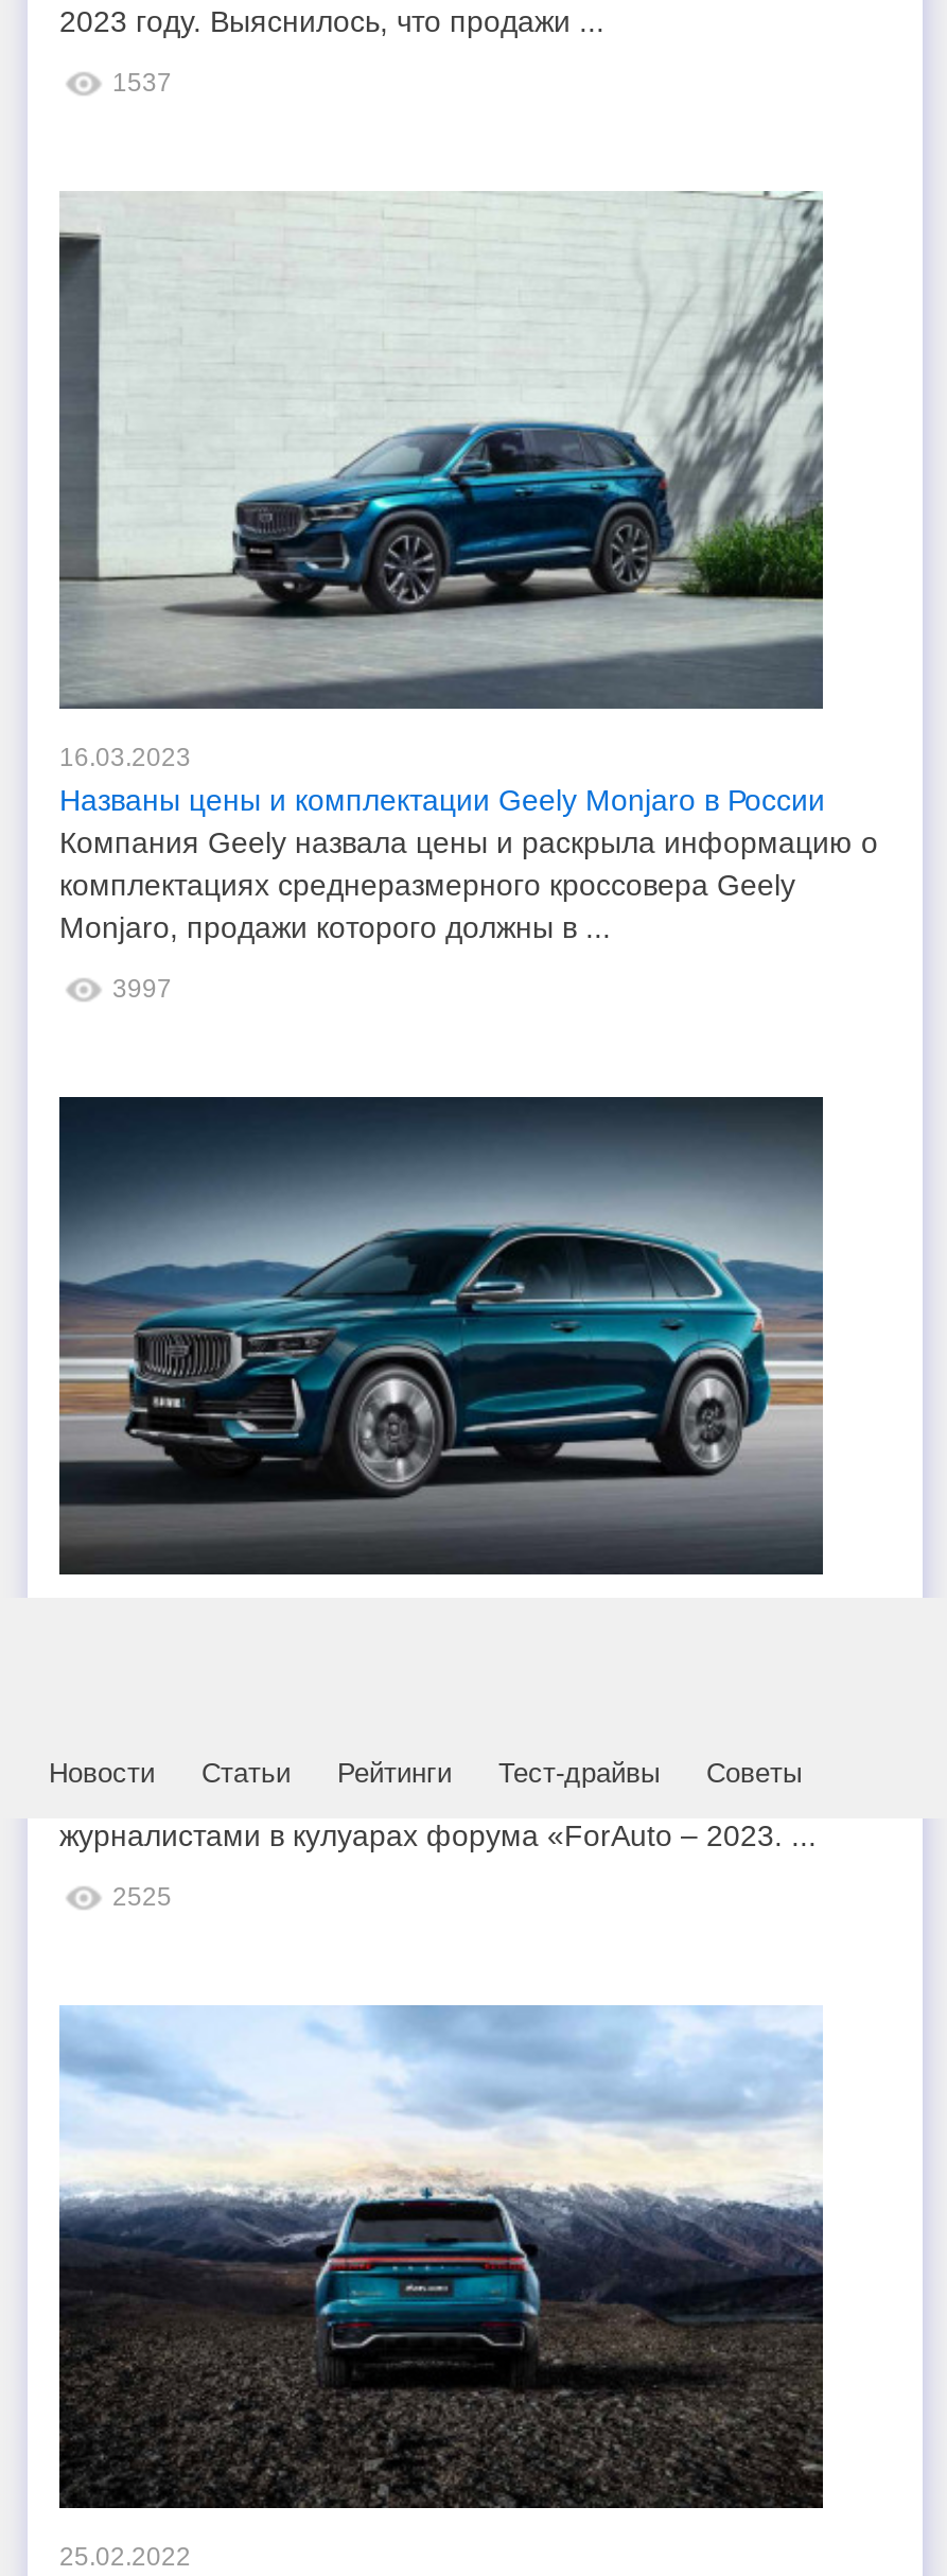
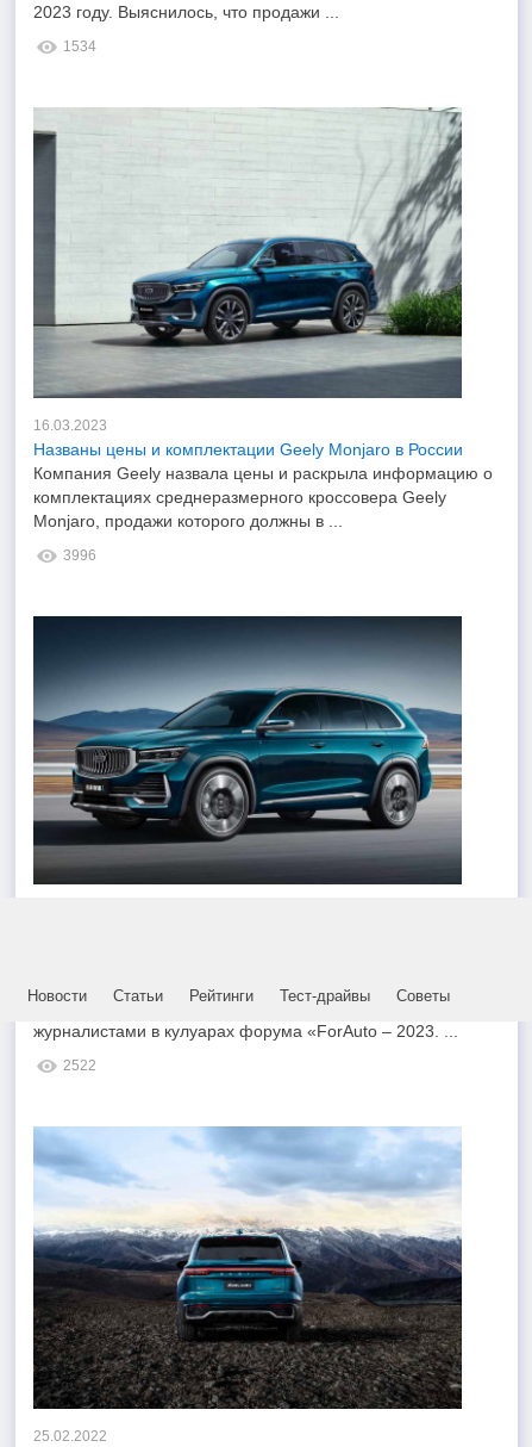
[112,69,172,98] 1537 -> [63,39,96,55] 1534
[112,975,172,1005] 3997 -> [63,548,96,564] 3996
[112,1882,172,1912] 2525 -> [63,1057,96,1074] 2522

